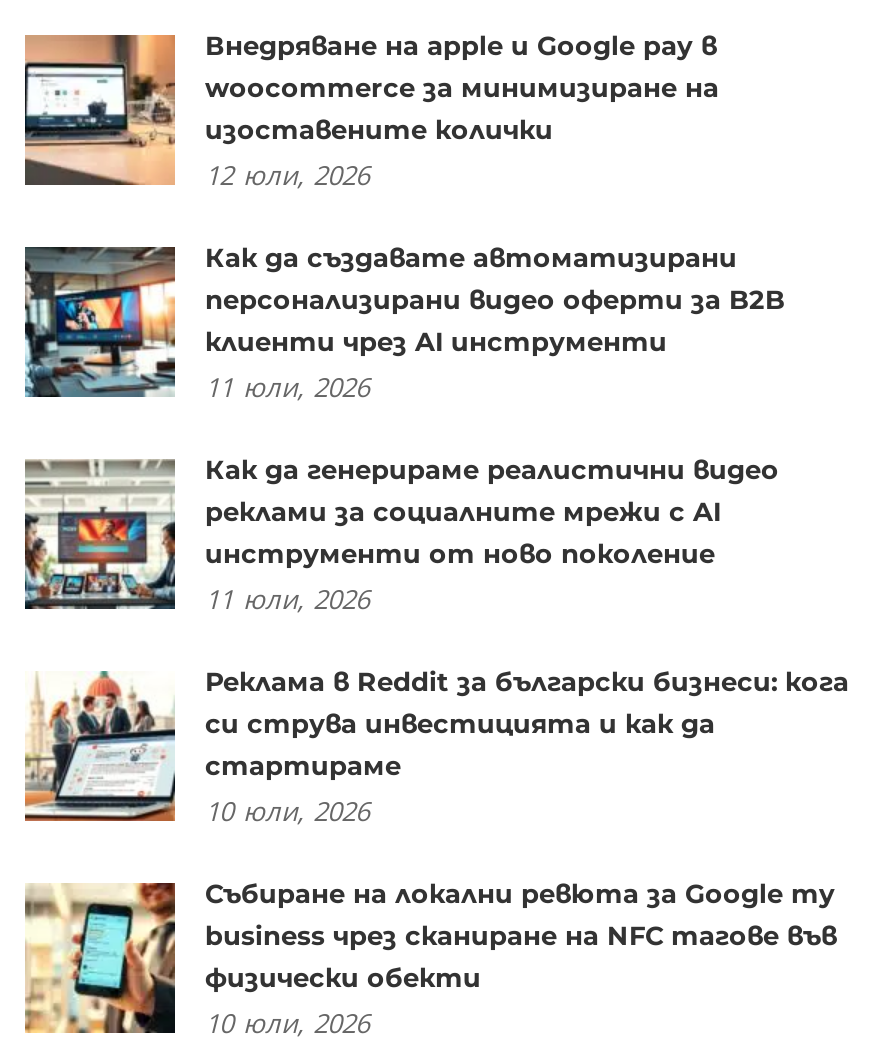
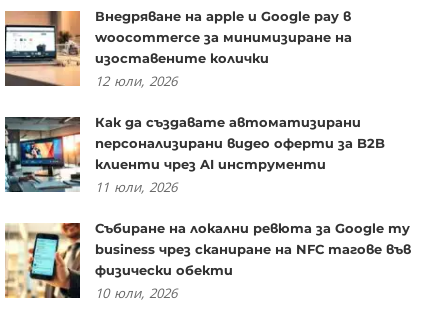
[23,453,849,829] [image] | Как да генерираме реалистични видео | реклами за социалните мрежи с AI | инструменти от ново поколение | 11 юли, 2026 | Реклама в Reddit за български бизнеси: кога | си струва инвестицията и как да | стартираме | 10 юли, 2026 -> none
[23,670,177,824] [image] -> none

